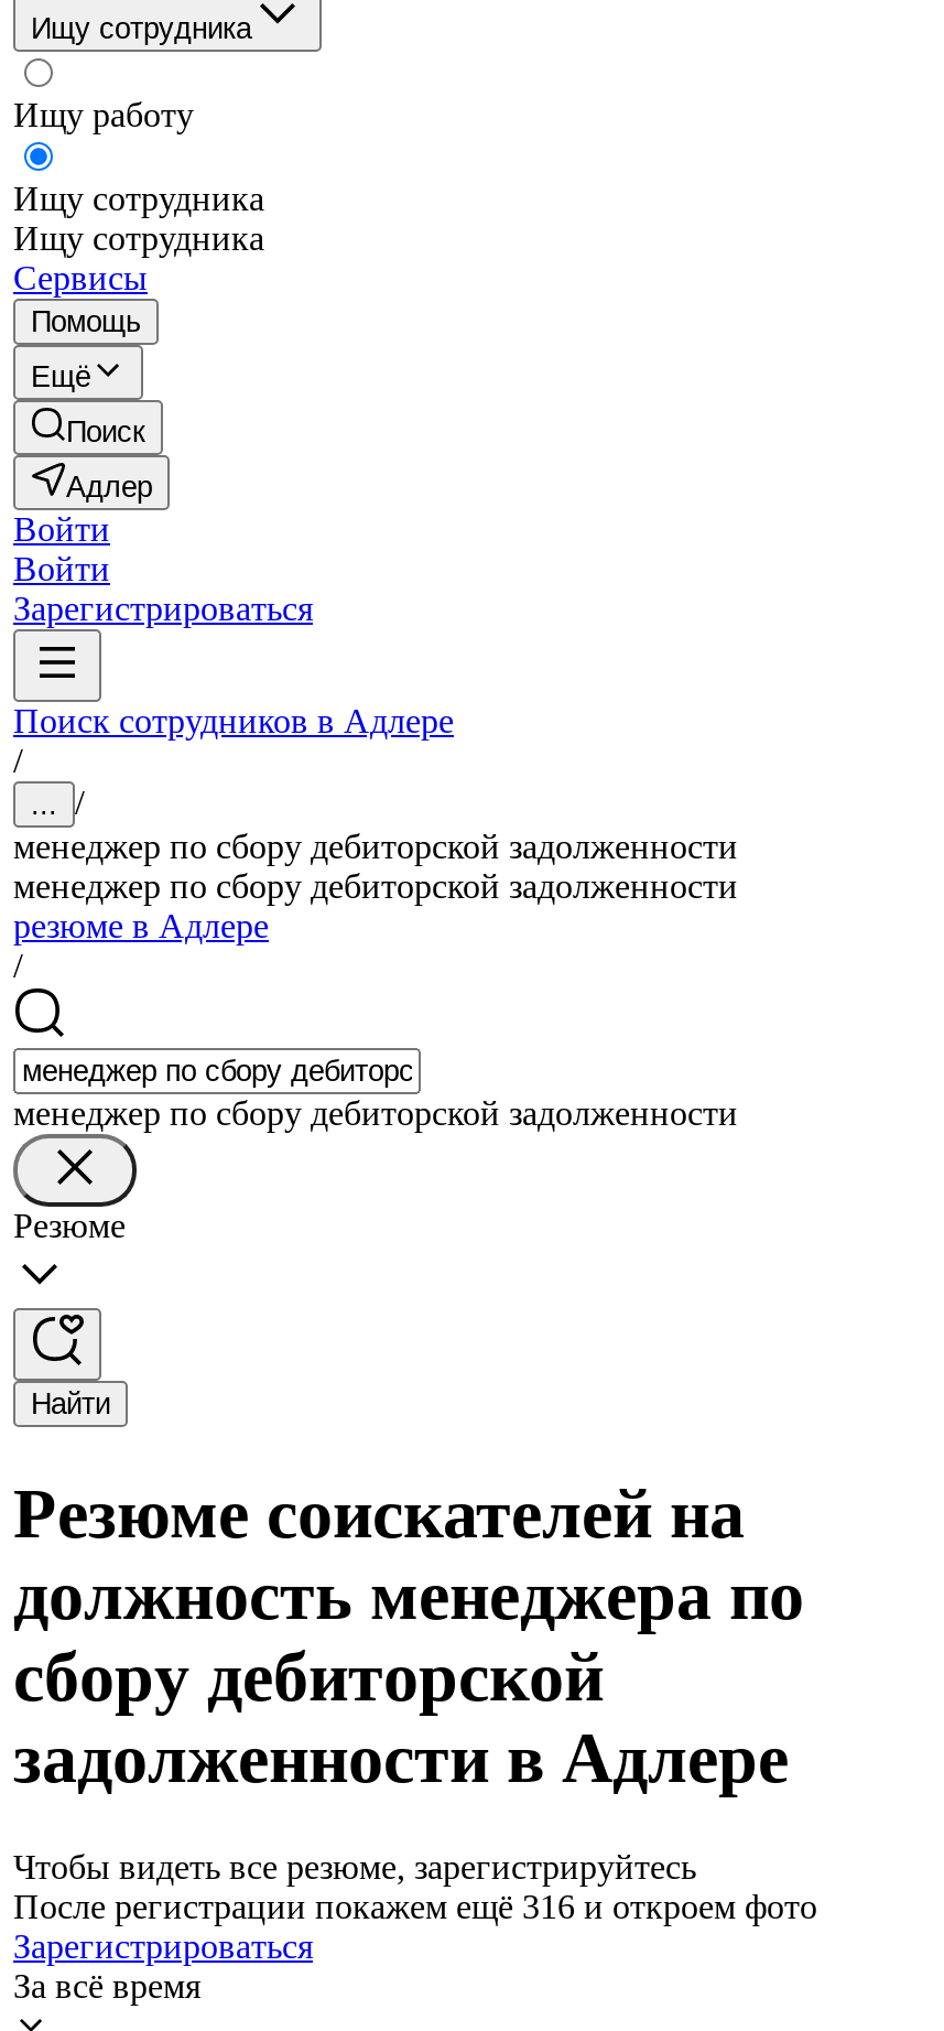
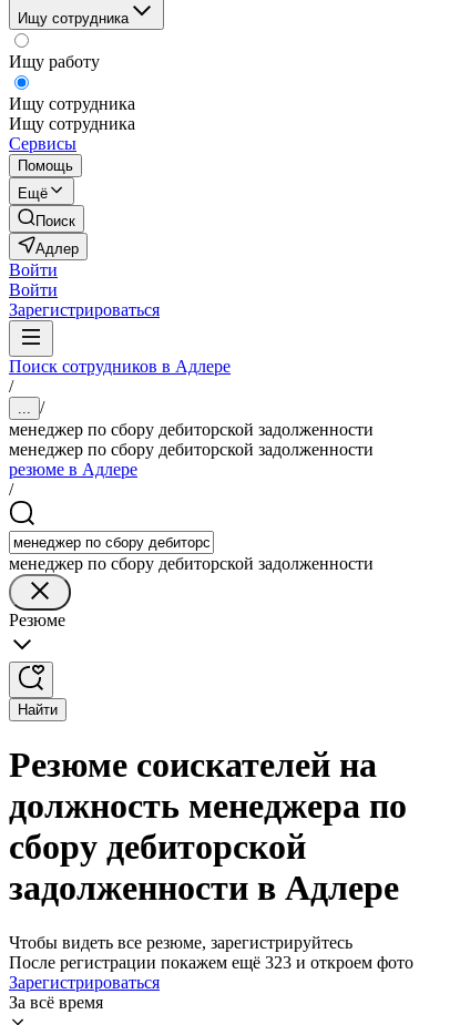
[13,1888,817,1925] После регистрации покажем ещё 316 и откроем фото -> [9,953,413,972] После регистрации покажем ещё 323 и откроем фото

